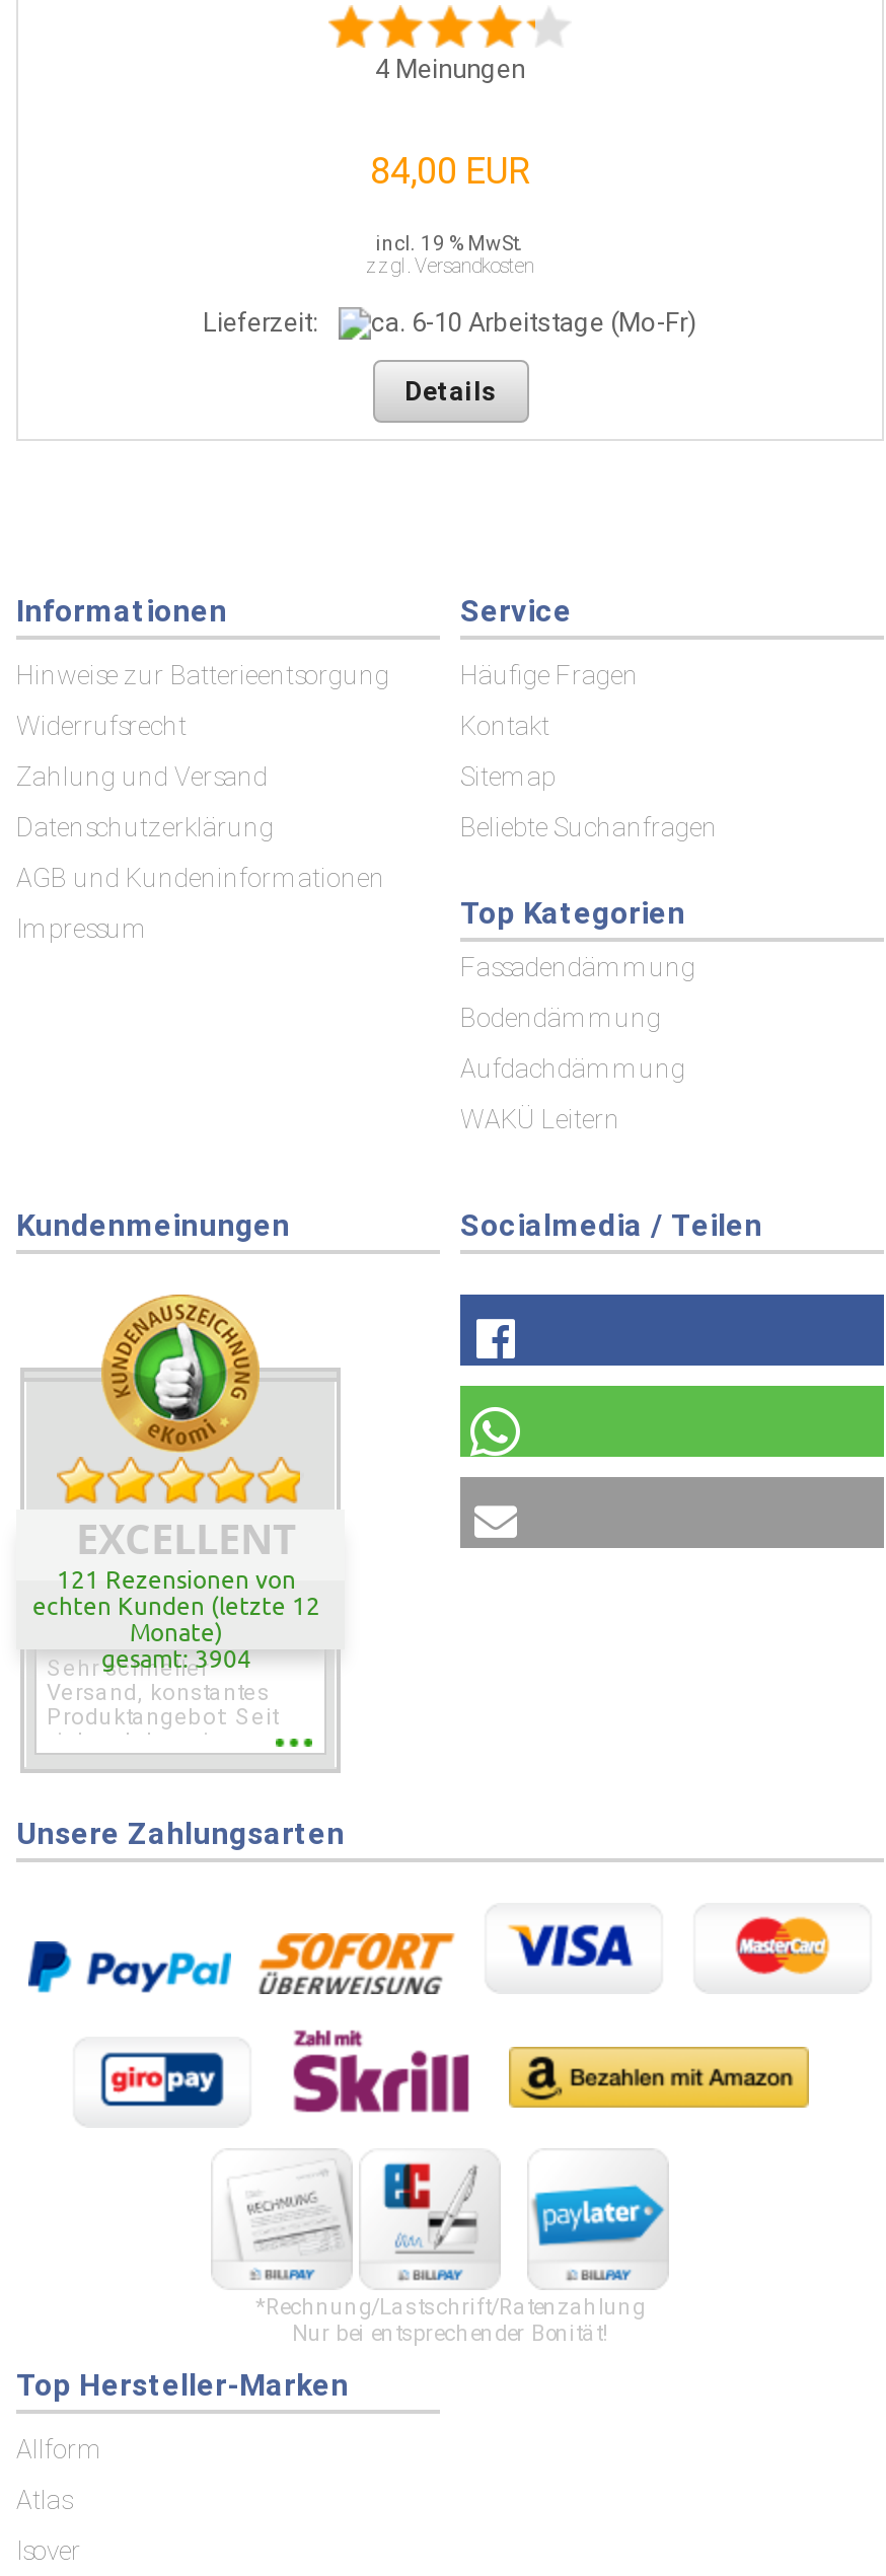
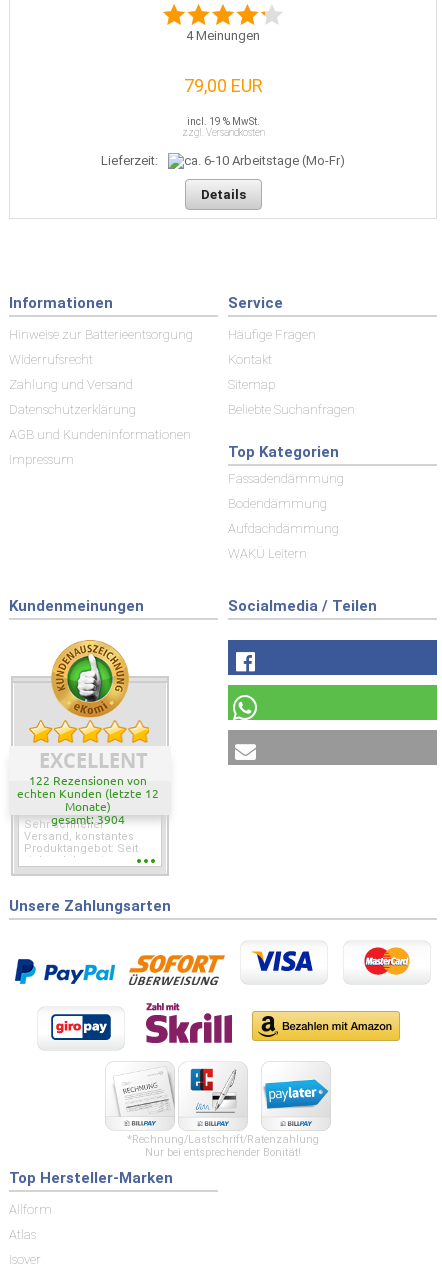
[370,149,530,191] 84,00 EUR -> [183,75,262,96] 79,00 EUR
[57,1567,296,1593] 121 Rezensionen von -> [29,774,147,787] 122 Rezensionen von

